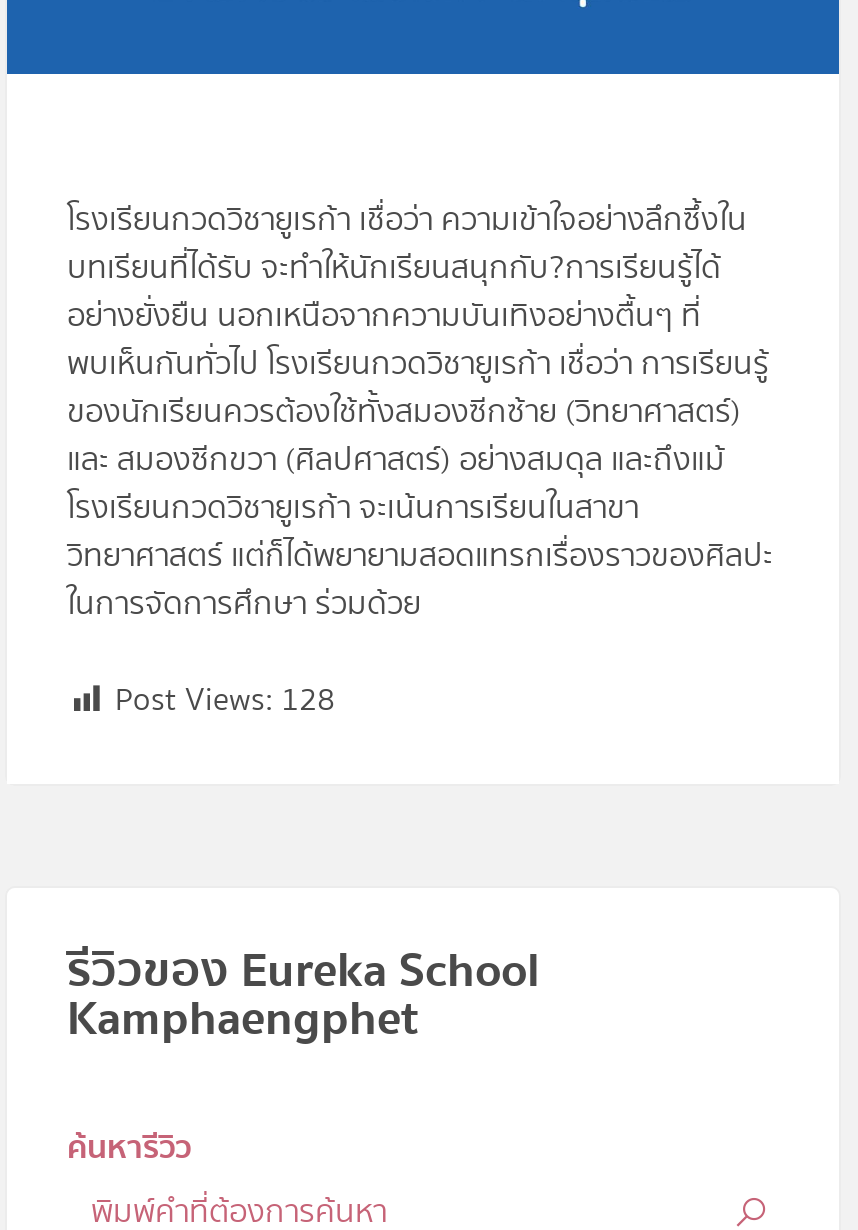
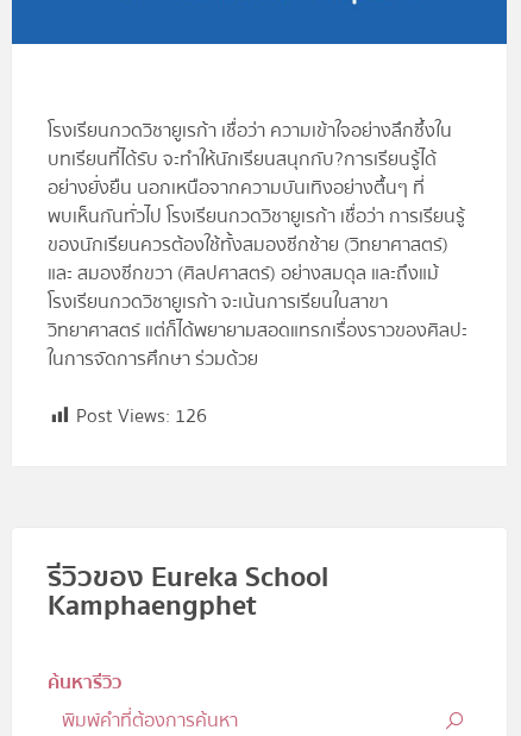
[115,674,335,726] Post Views: 128 -> [76,401,207,432] Post Views: 126

